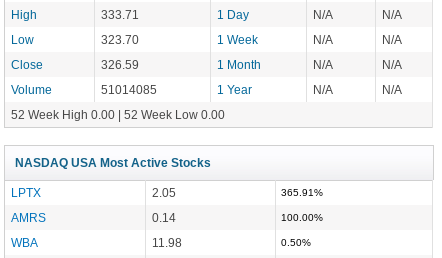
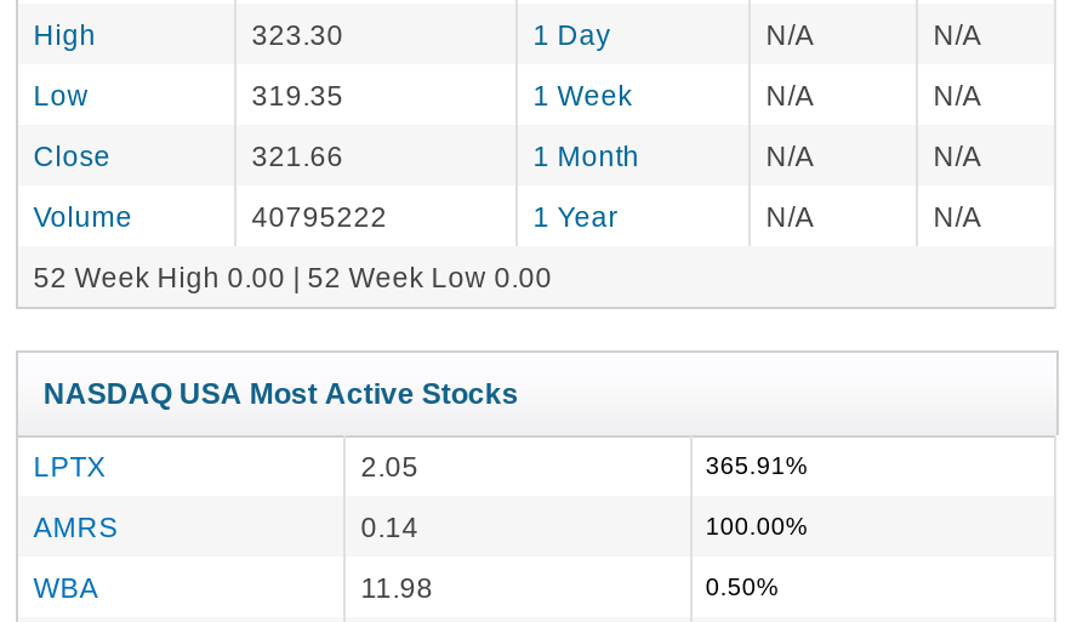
[101,8,139,21] 333.71 -> [252,19,344,50] 323.30
[101,33,139,46] 323.70 -> [252,80,344,111] 319.35
[101,58,139,71] 326.59 -> [252,140,344,172] 321.66
[101,83,157,96] 51014085 -> [252,201,387,232] 40795222

